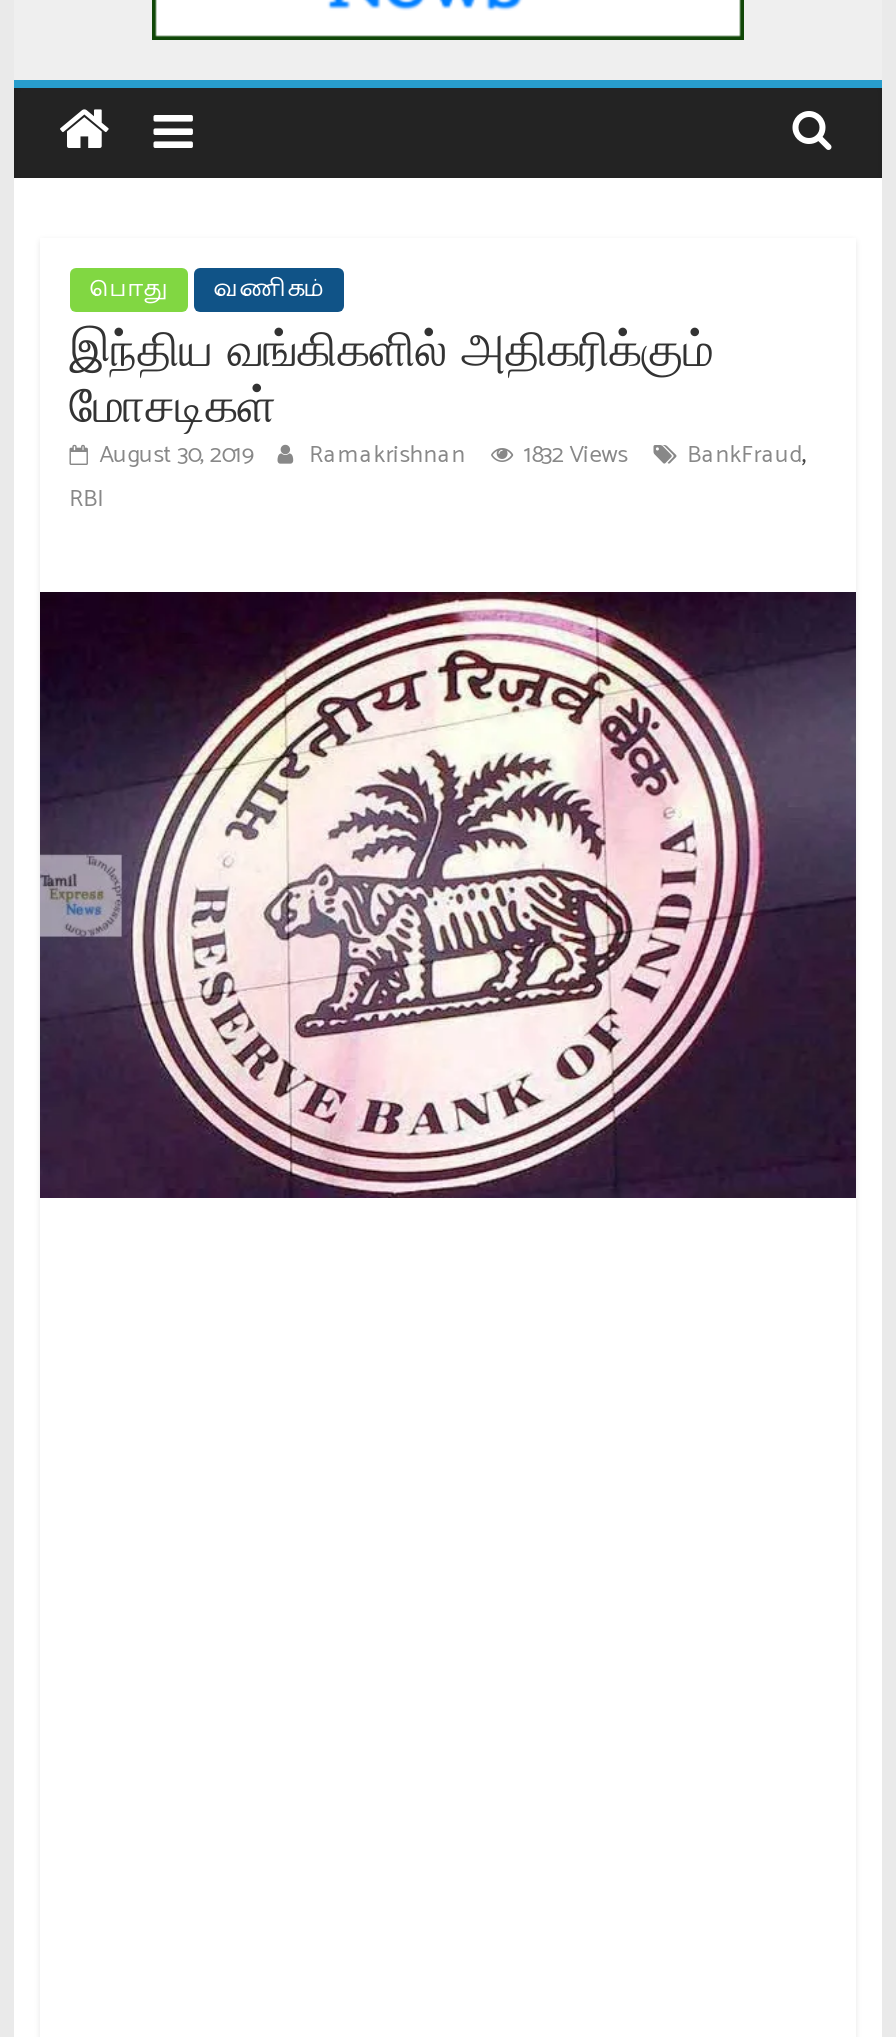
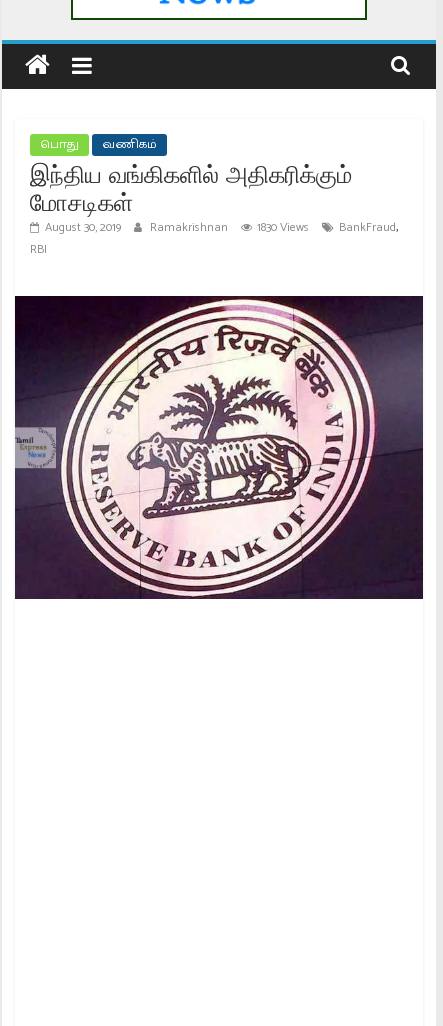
[524,436,628,474] 1832 Views -> [257,218,309,237] 1830 Views

